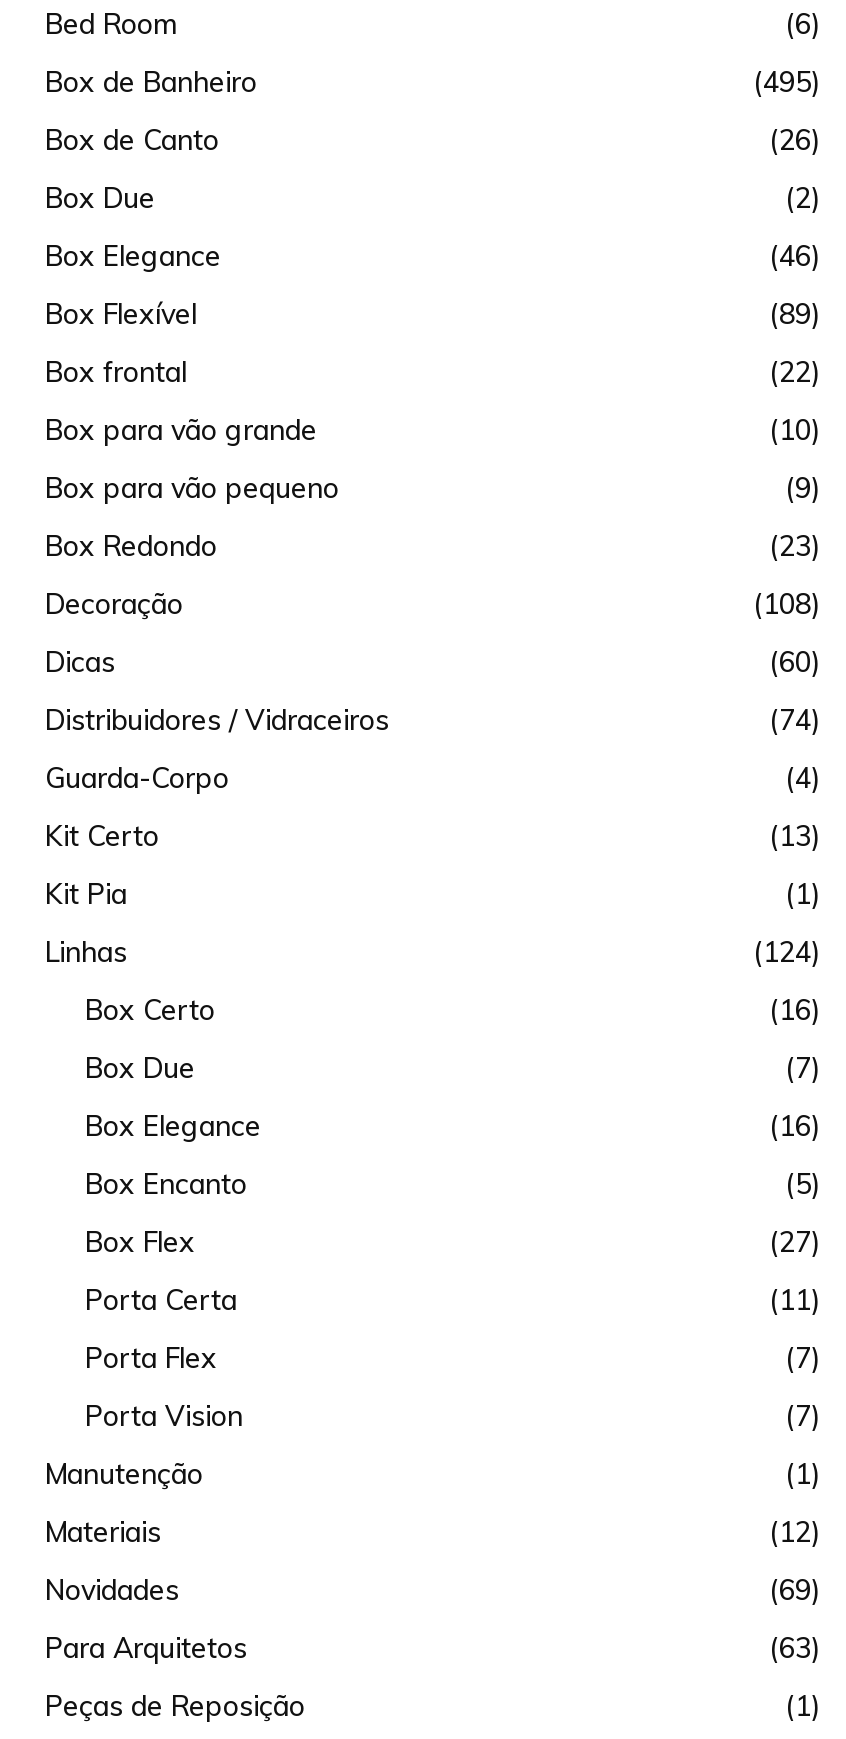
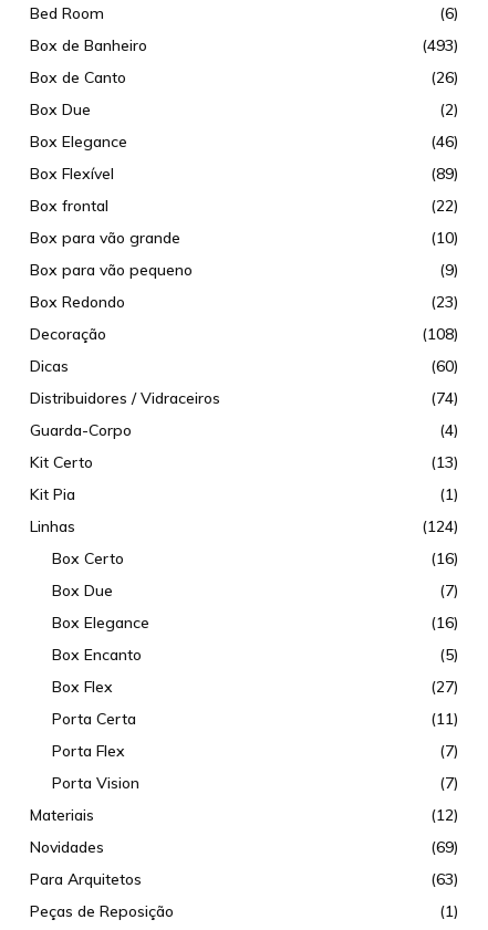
[753,64,821,100] (495) -> [422,35,459,55] (493)
[45,1456,821,1492] Manutenção | (1) -> none

